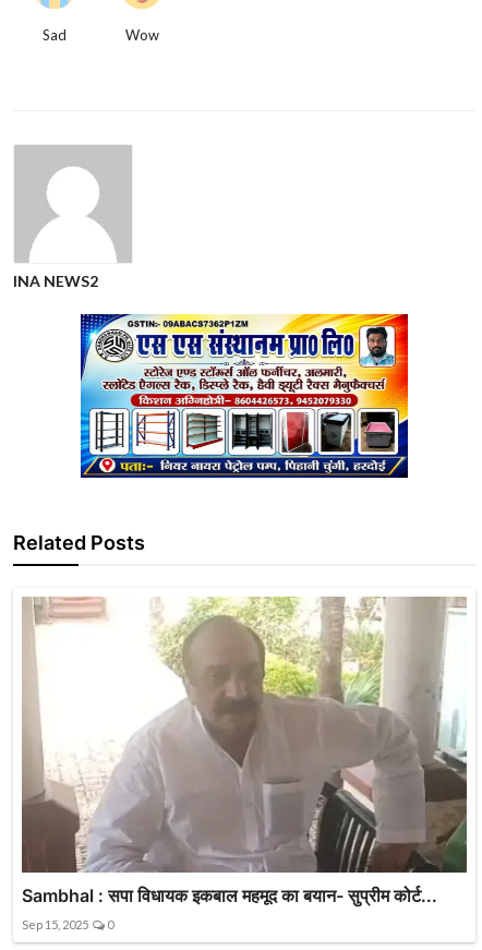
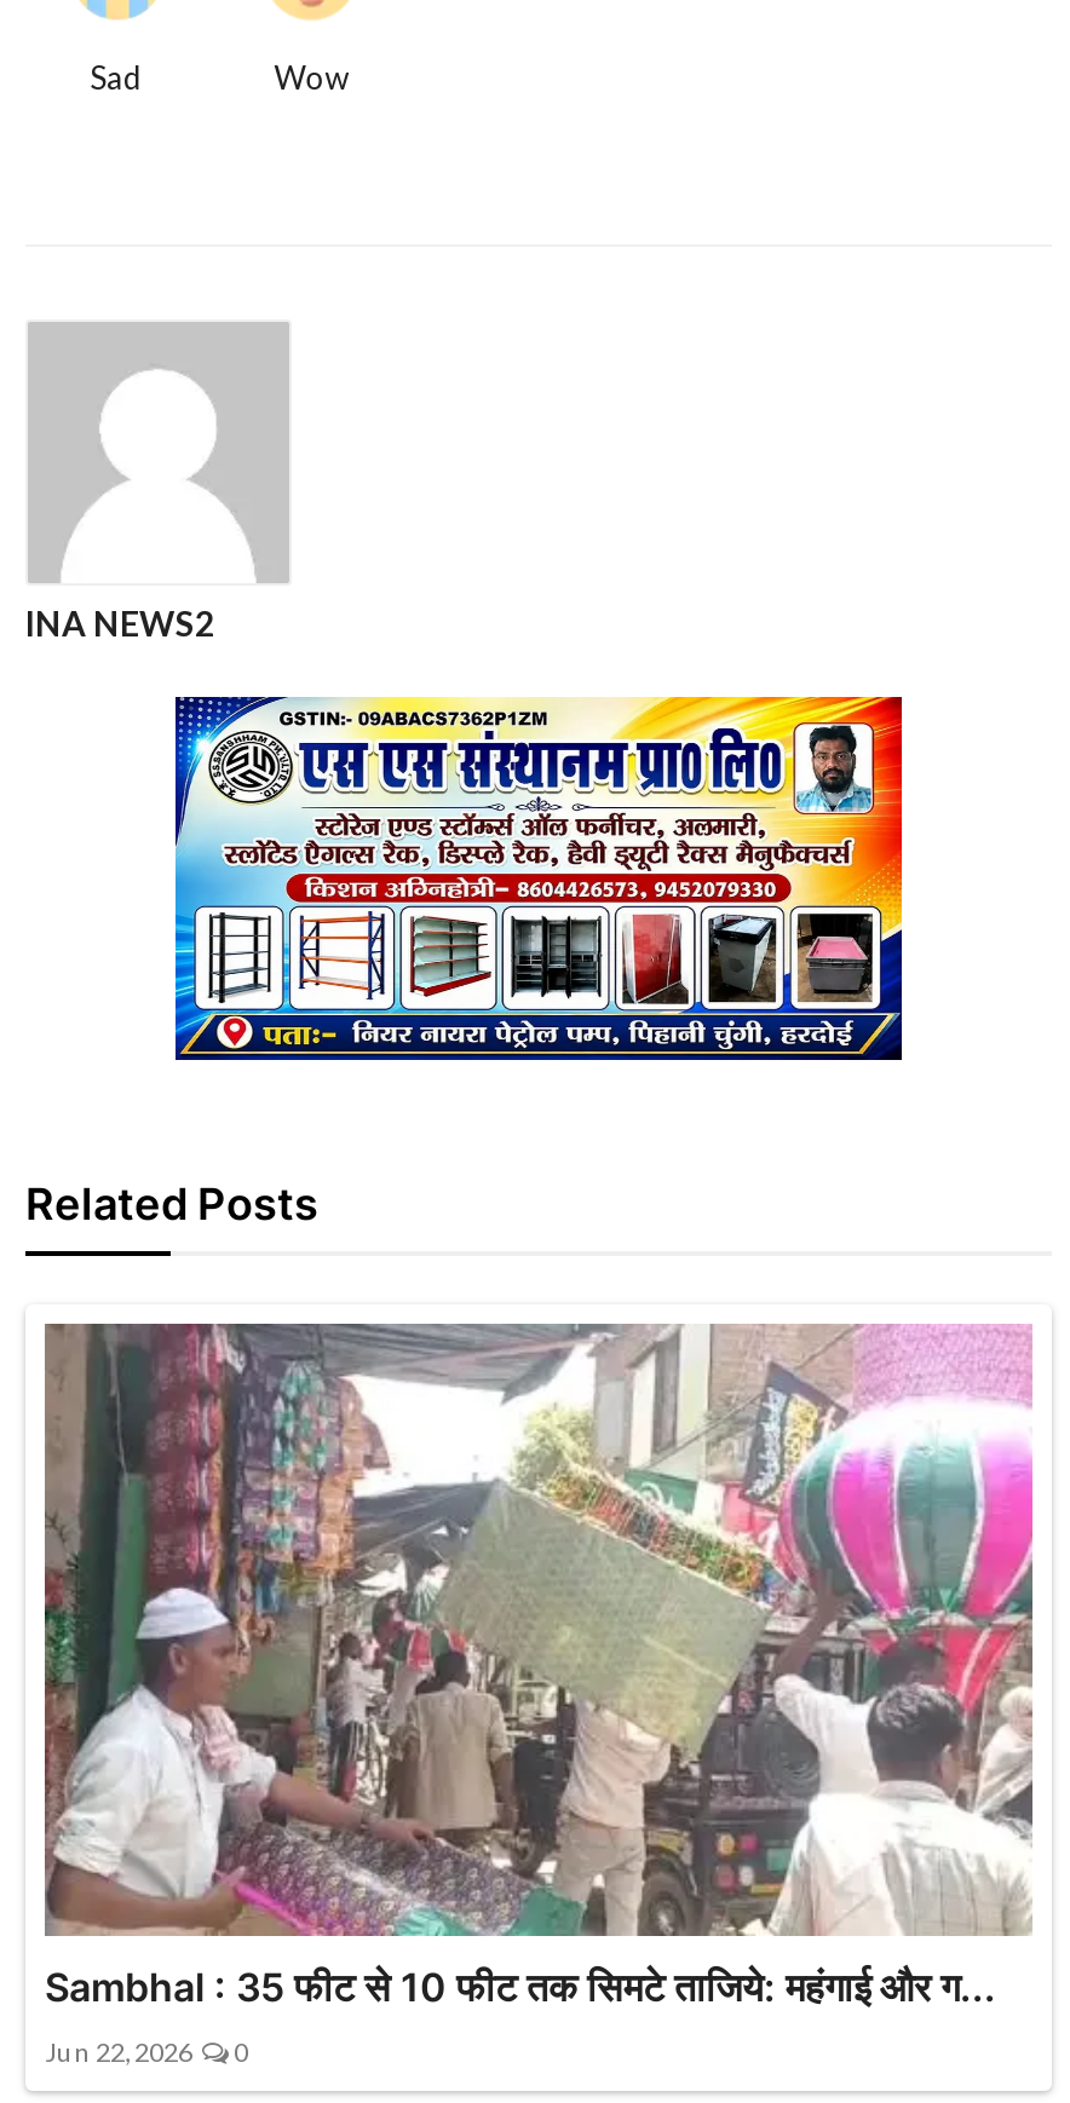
[22,597,468,906] [image] | Sambhal : सपा विधायक इकबाल महमूद का बयान- सुप्रीम कोर्ट... -> [45,1321,1035,2011] [image] | Sambhal : 35 फीट से 10 फीट तक सिमटे ताजिये: महंगाई और ग...
[22,917,113,931] Sep 15, 2025 0 -> [45,2035,248,2066] Jun 22, 2026 0

